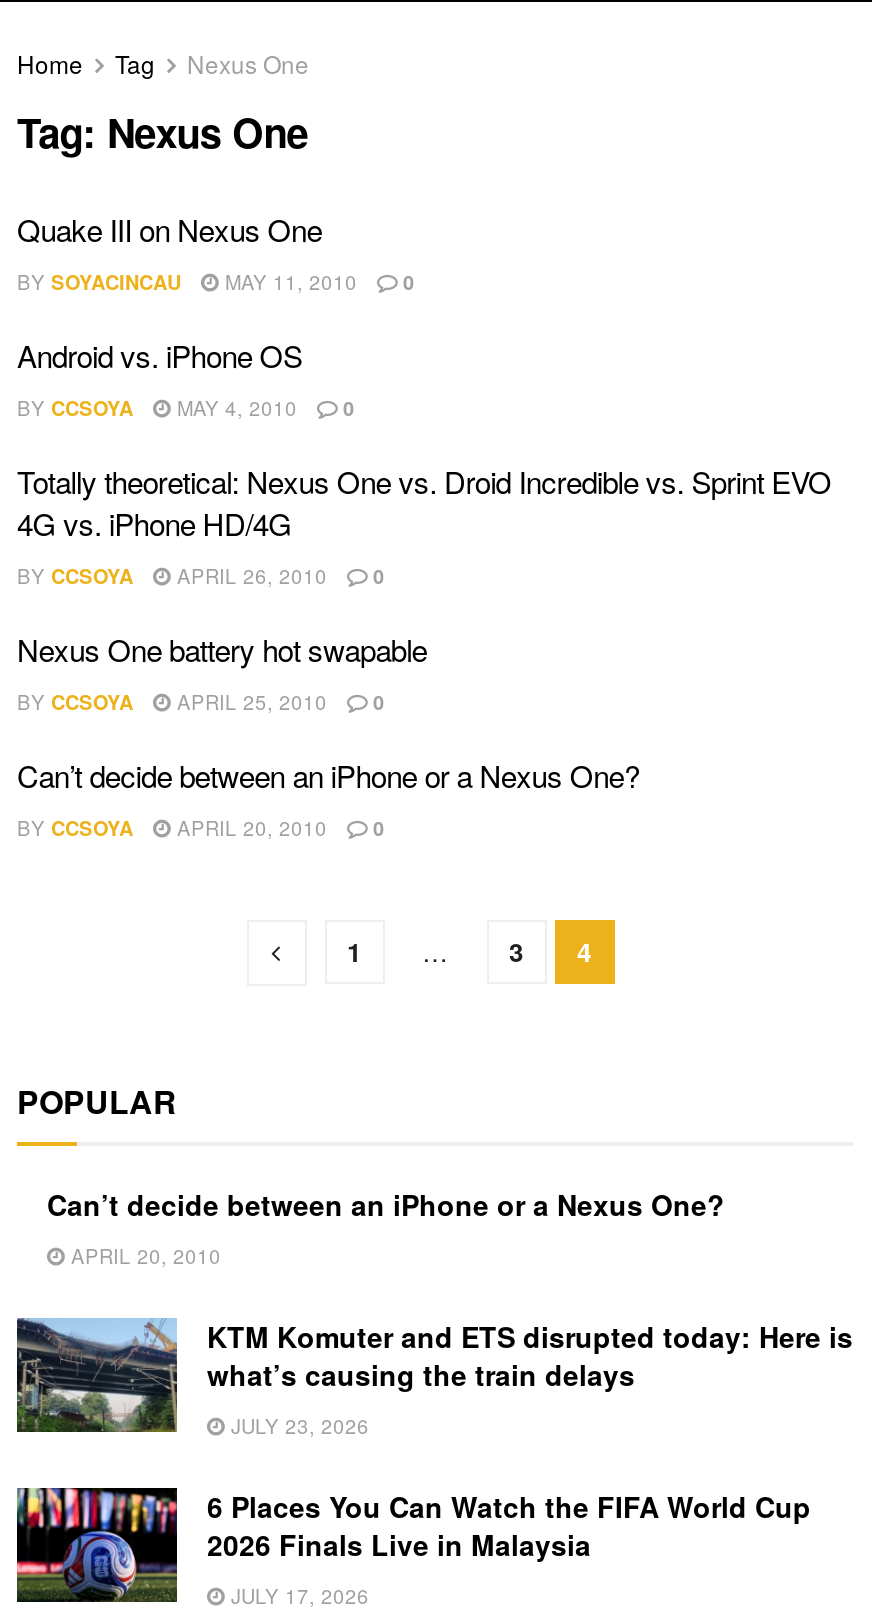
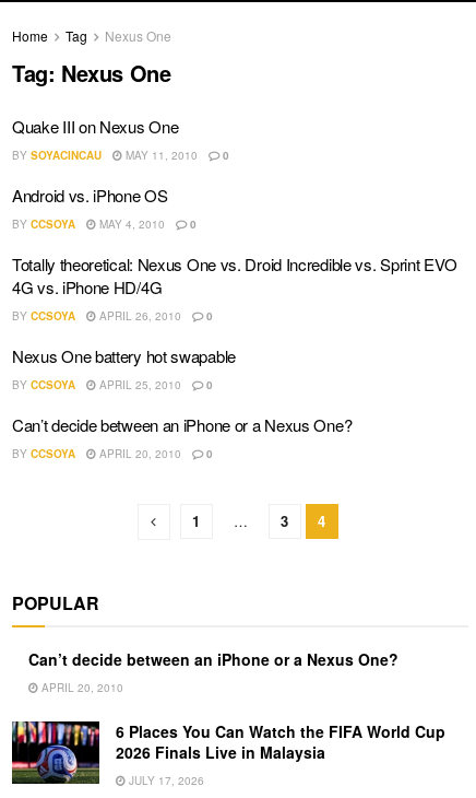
[15,1316,853,1440] [image] | KTM Komuter and ETS disrupted today: Here is | what’s causing the train delays | JULY 23, 2026 -> none

